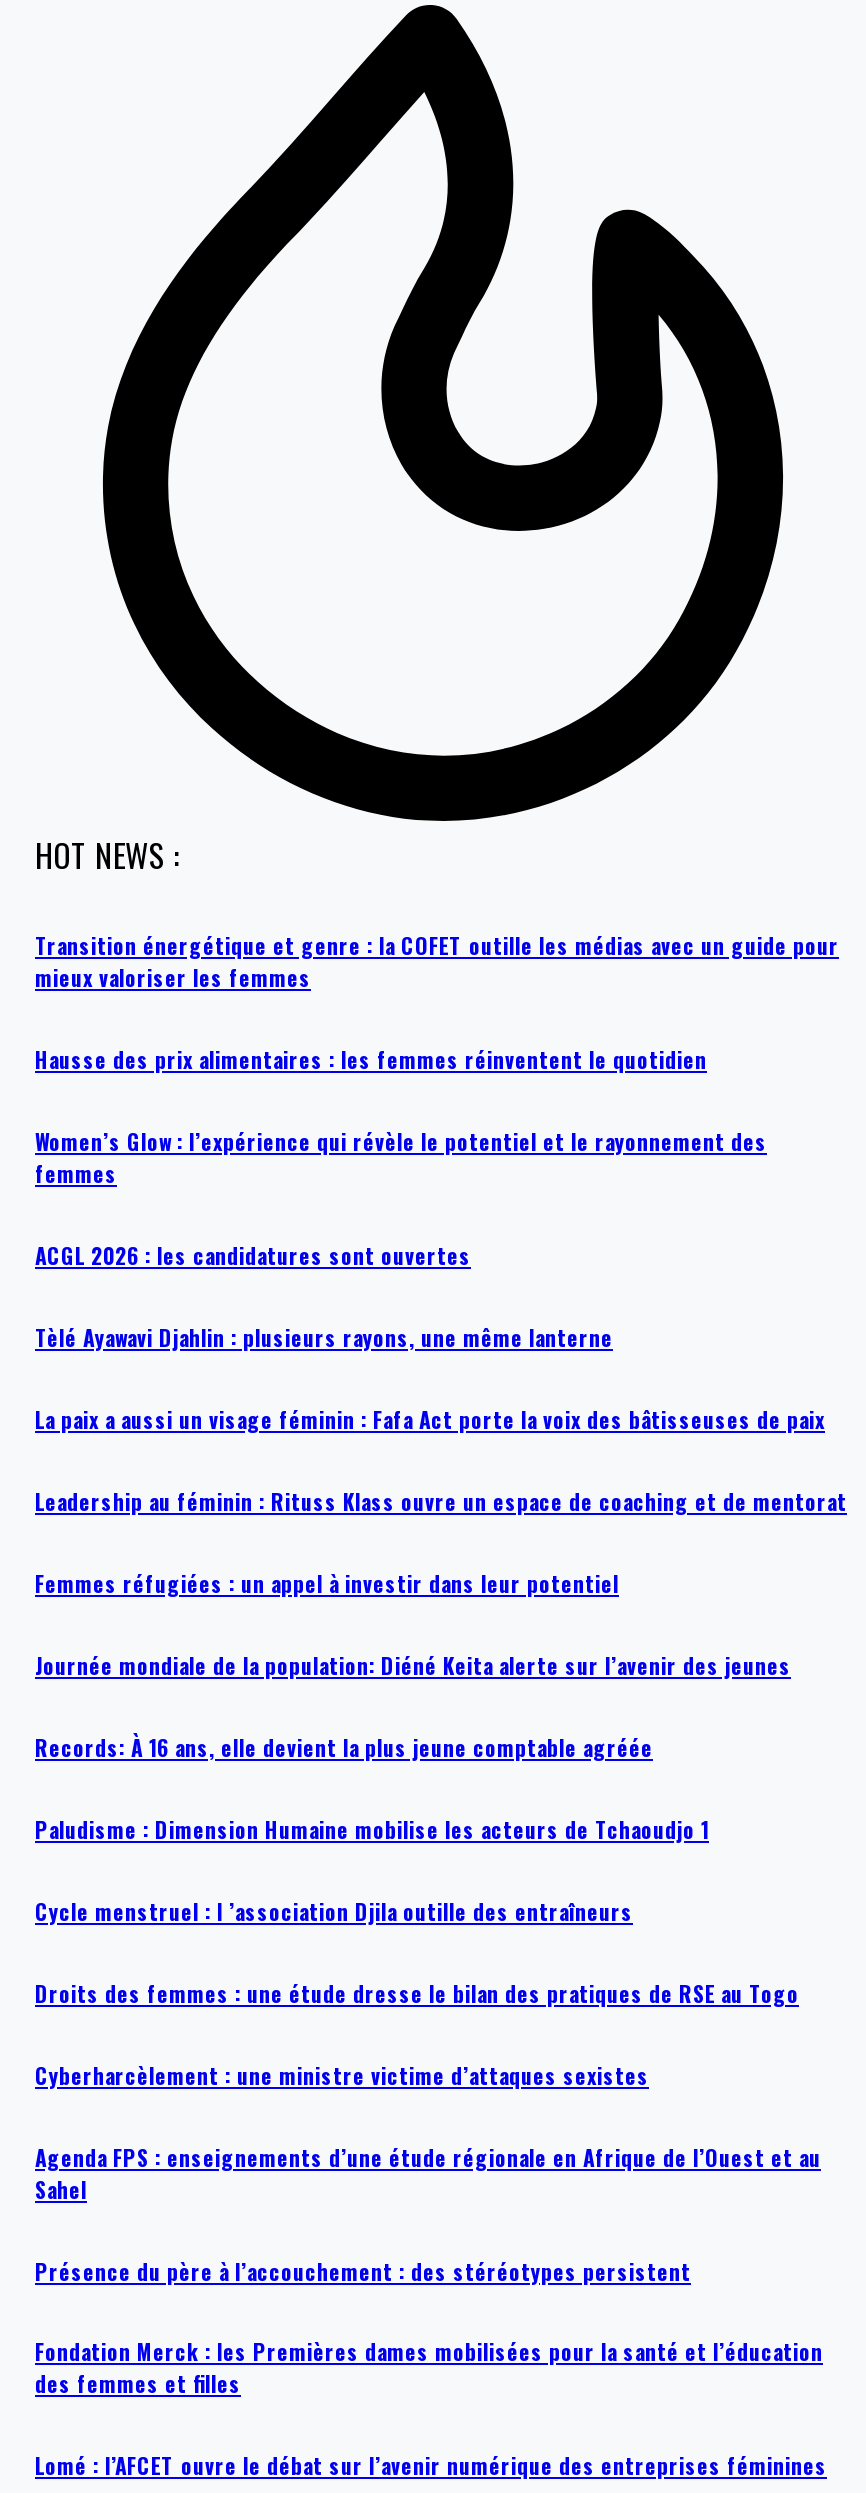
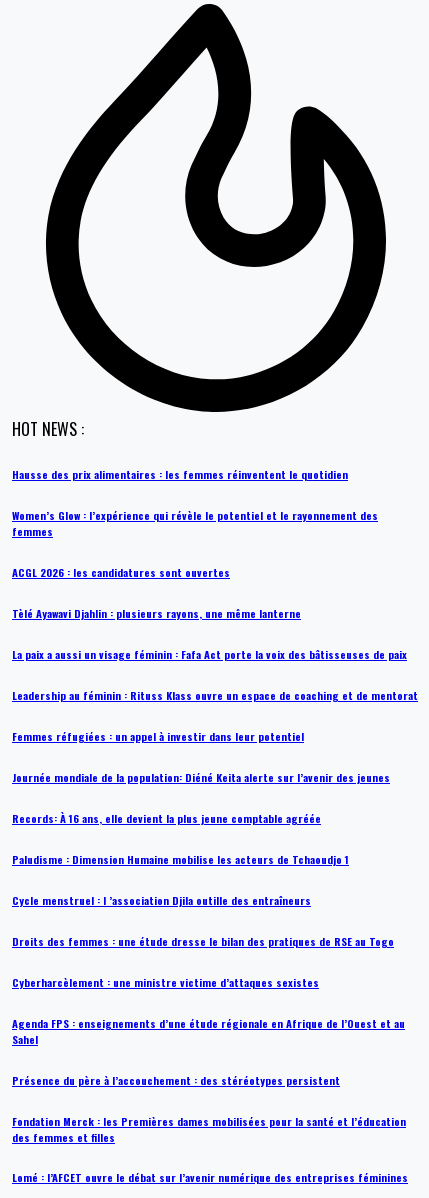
[35,929,839,993] Transition énergétique et genre : la COFET outille les médias avec un guide pour | mieux valoriser les femmes -> none

